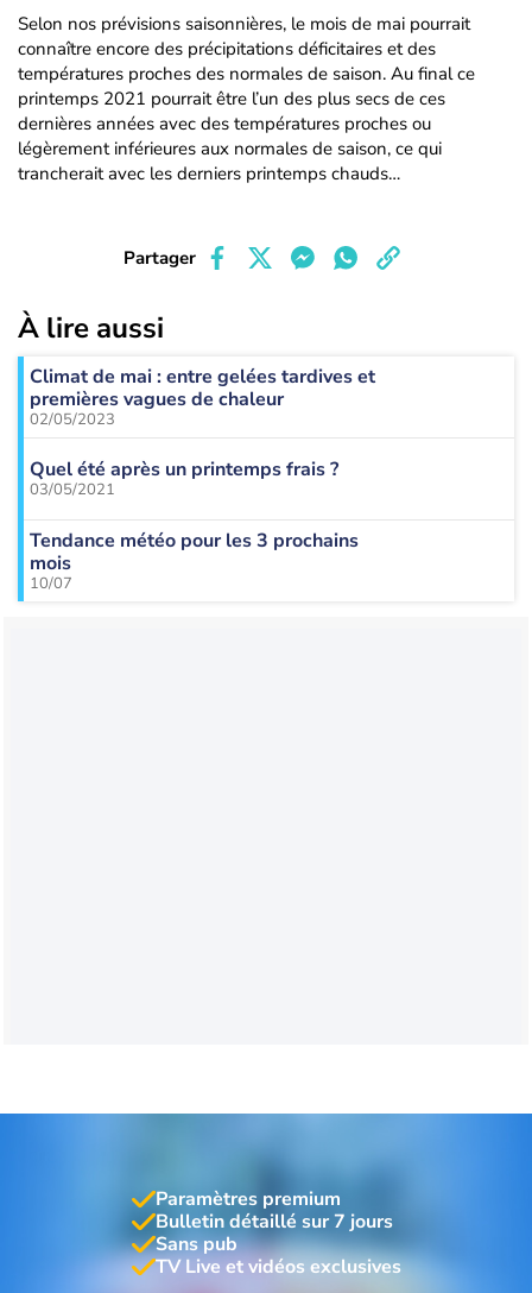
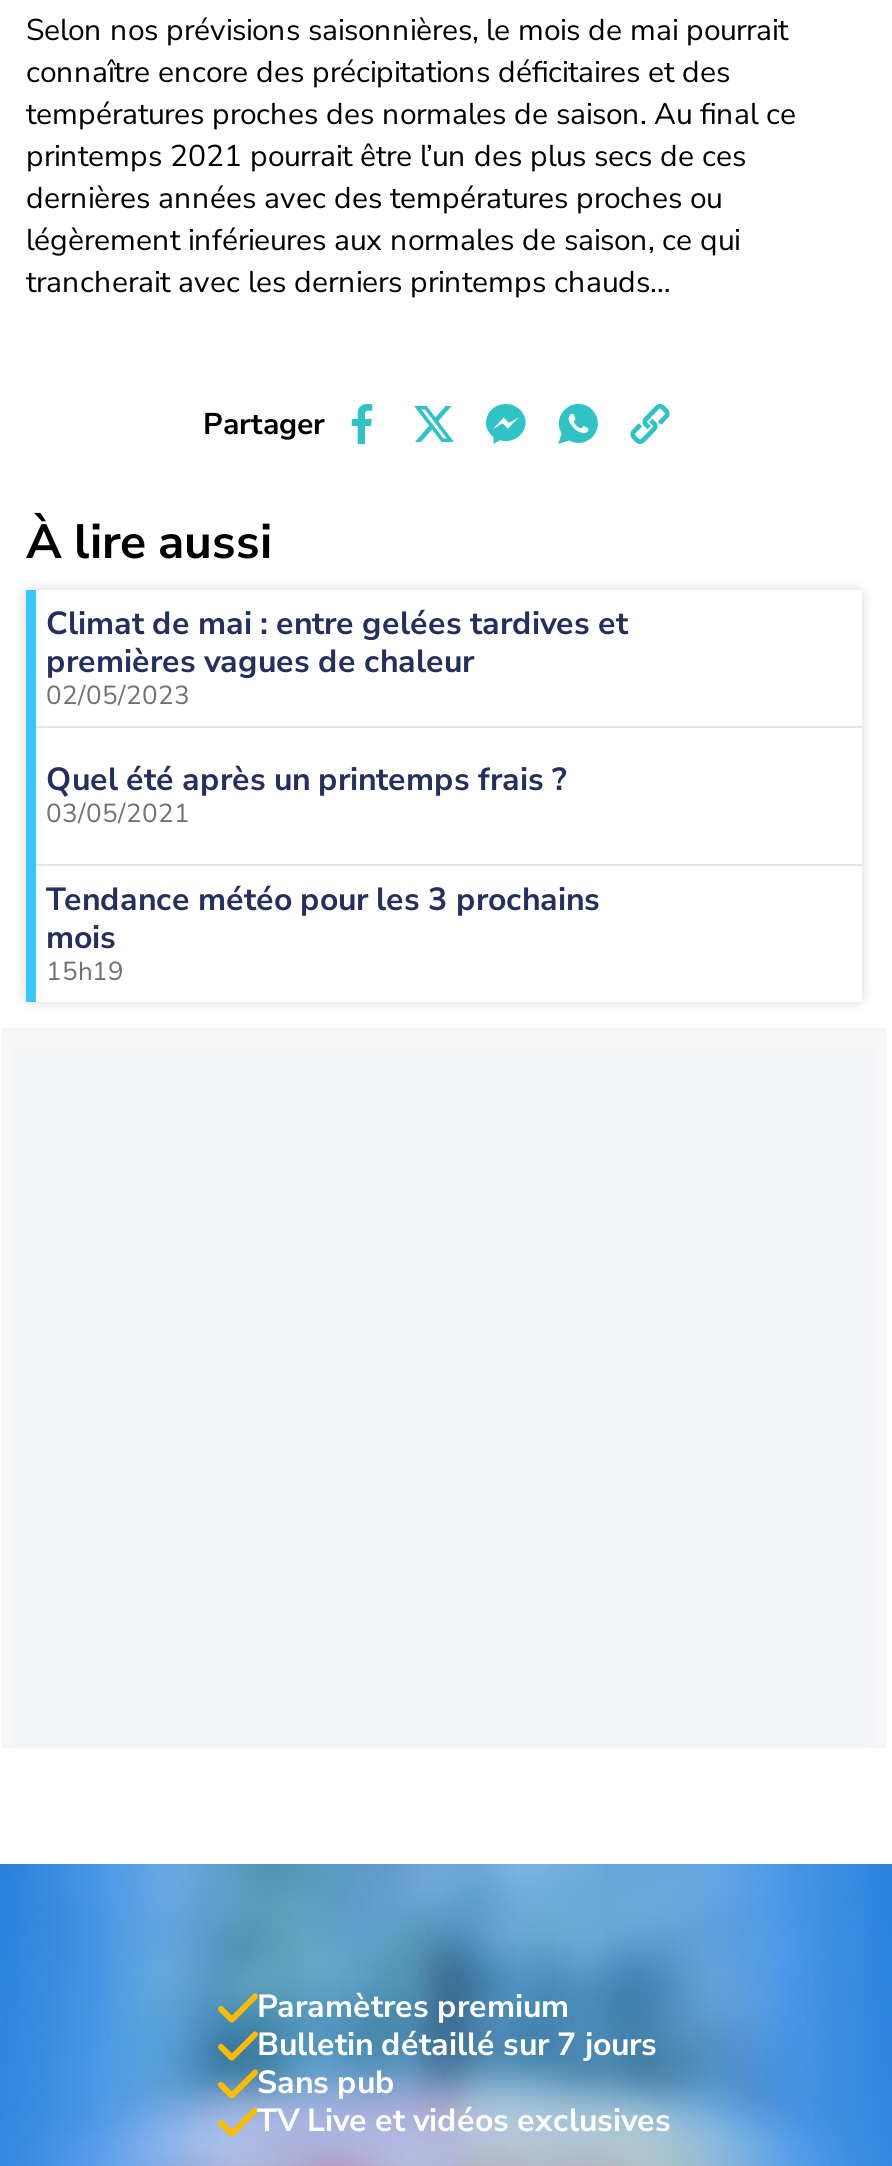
[30,572,72,594] 10/07 -> [46,953,124,989] 15h19

